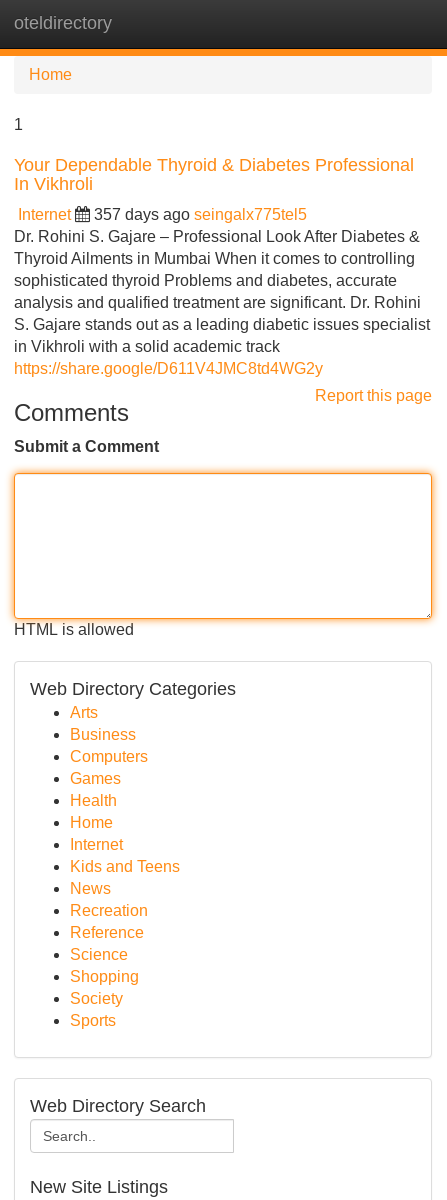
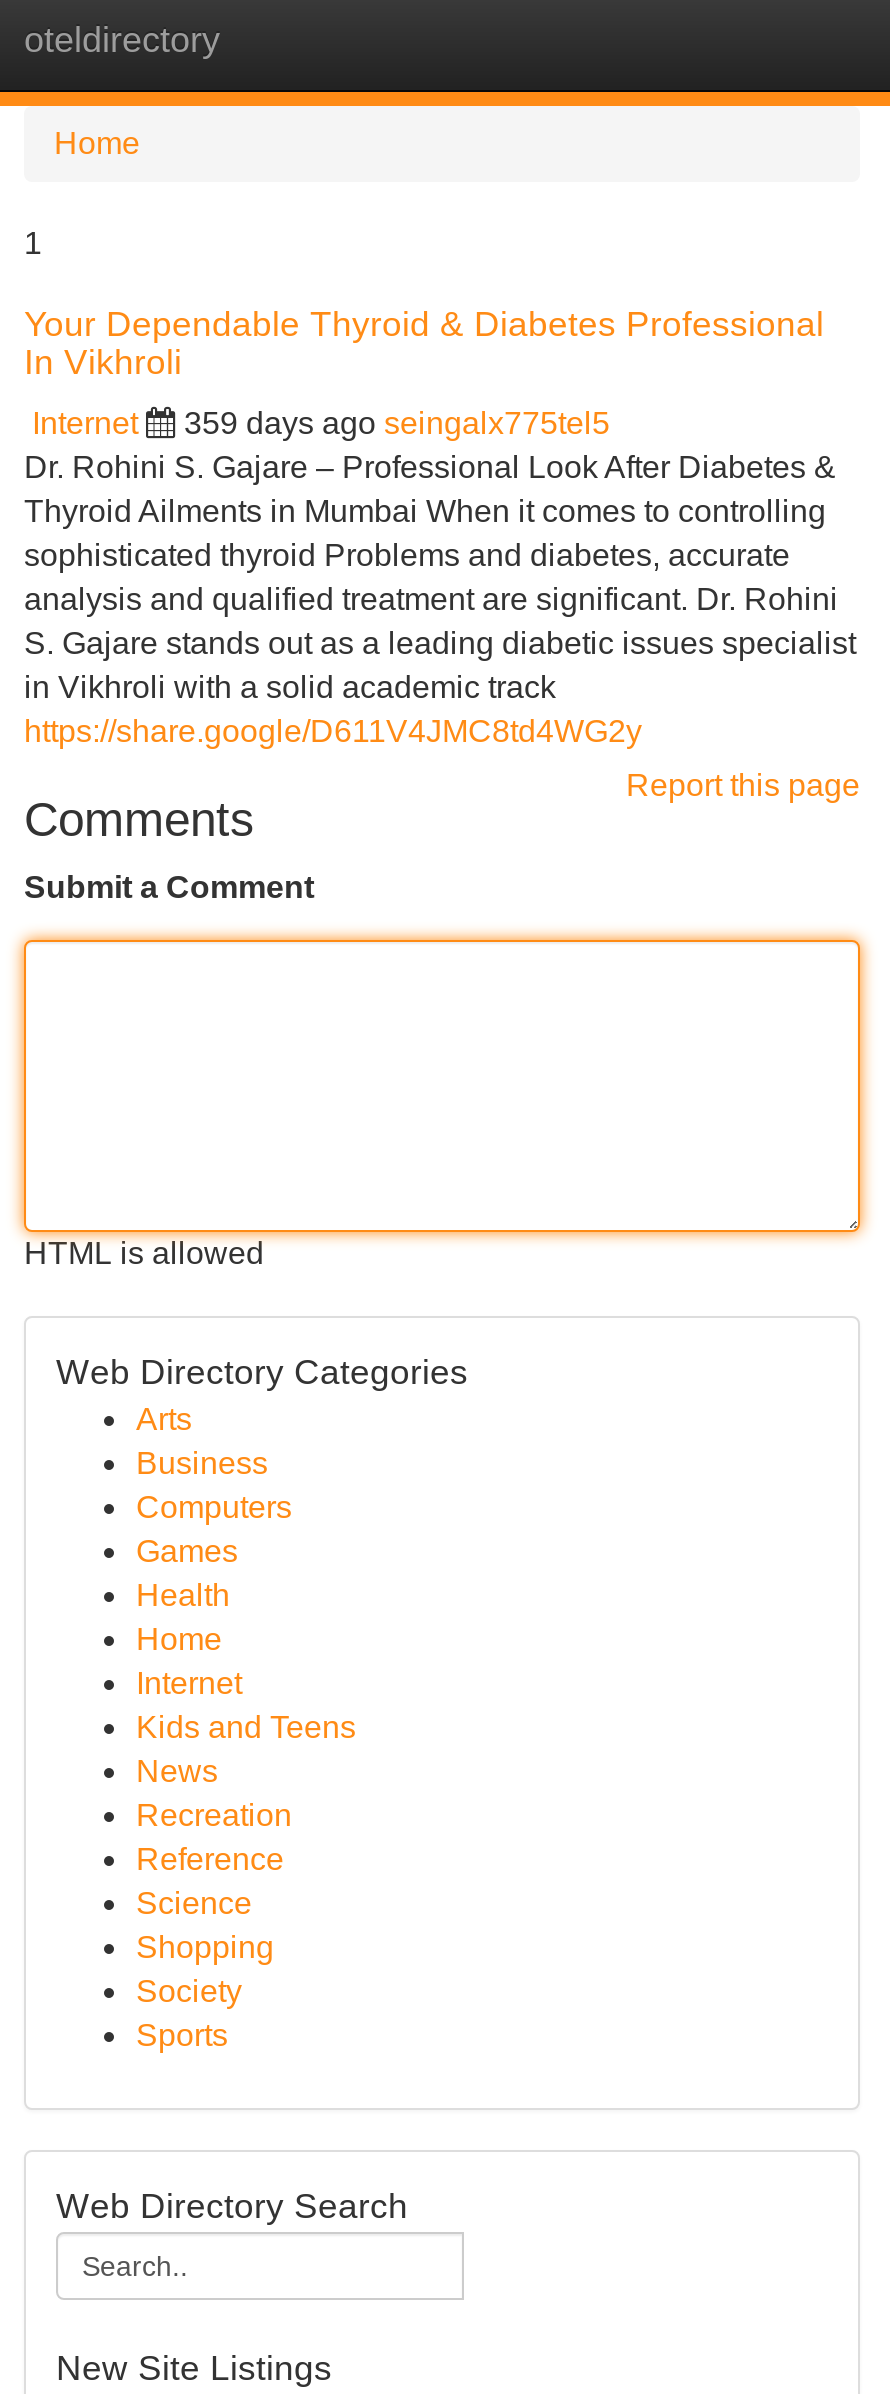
[94,206,307,223] 357 days ago seingalx775tel5 -> [184,406,610,440] 359 days ago seingalx775tel5

